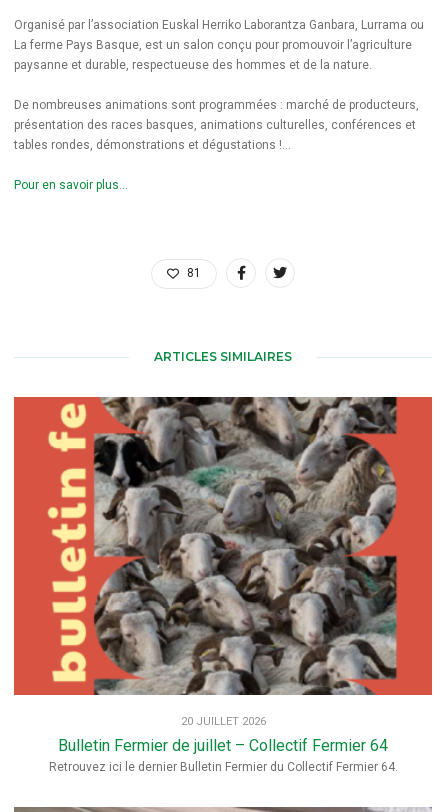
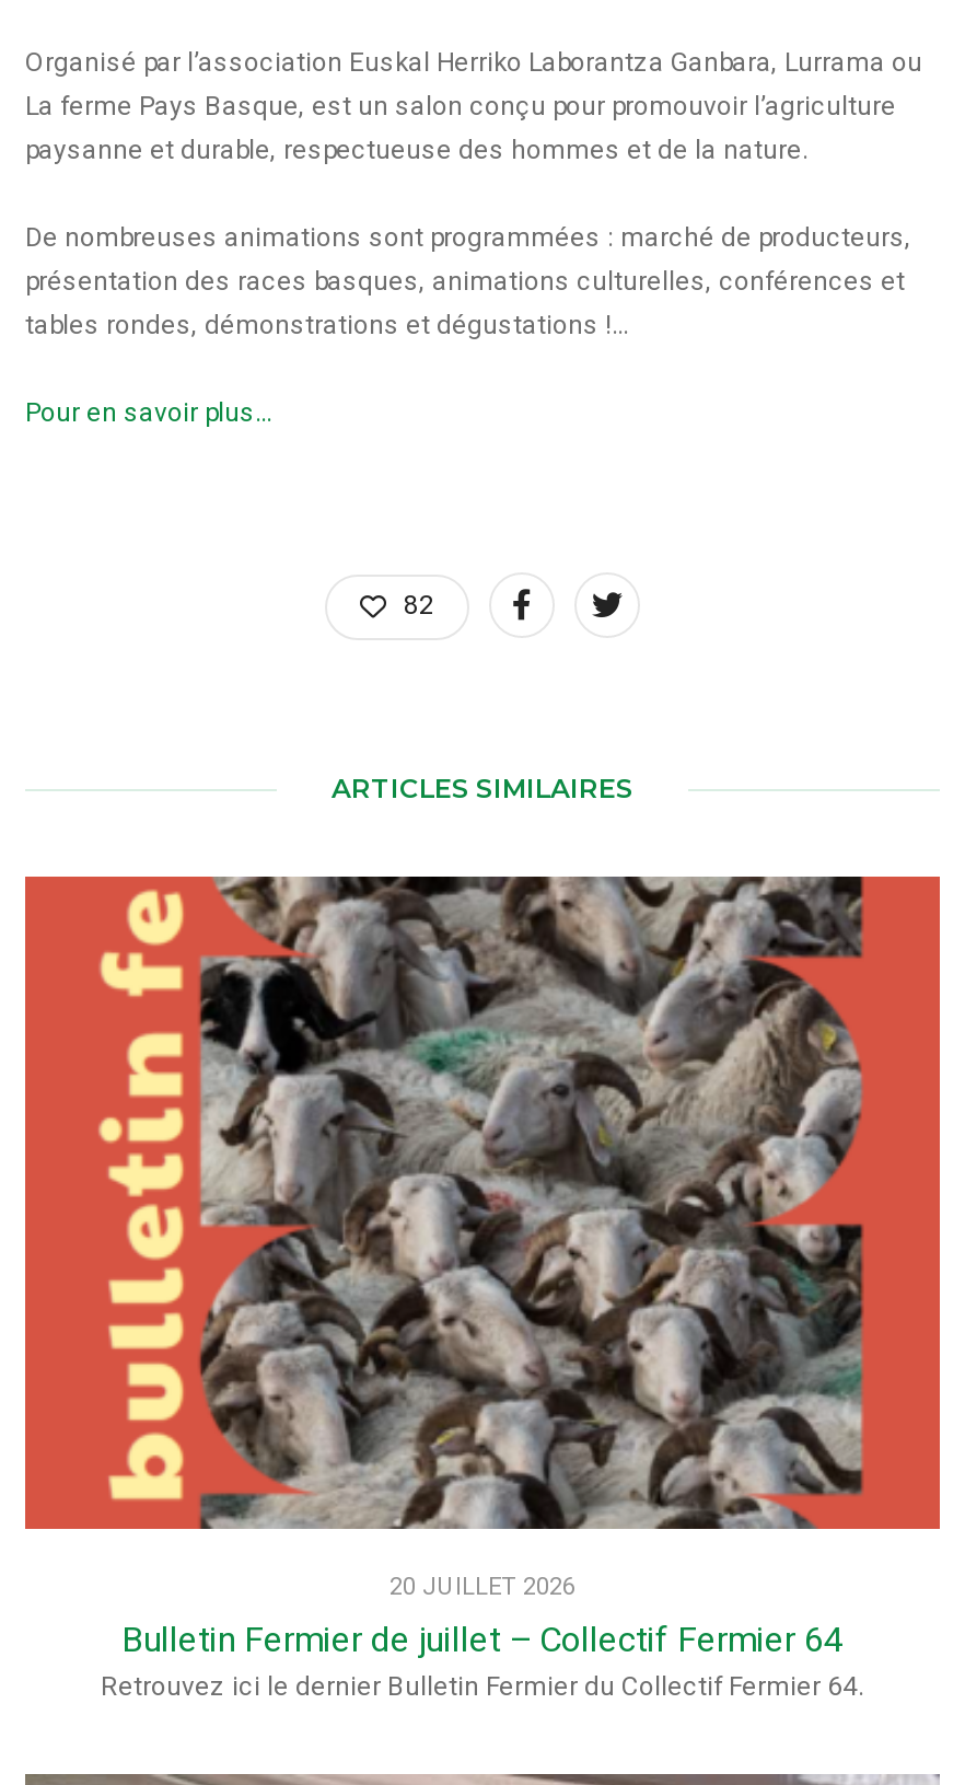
[187,266,201,280] 81 -> [404,590,434,621] 82

